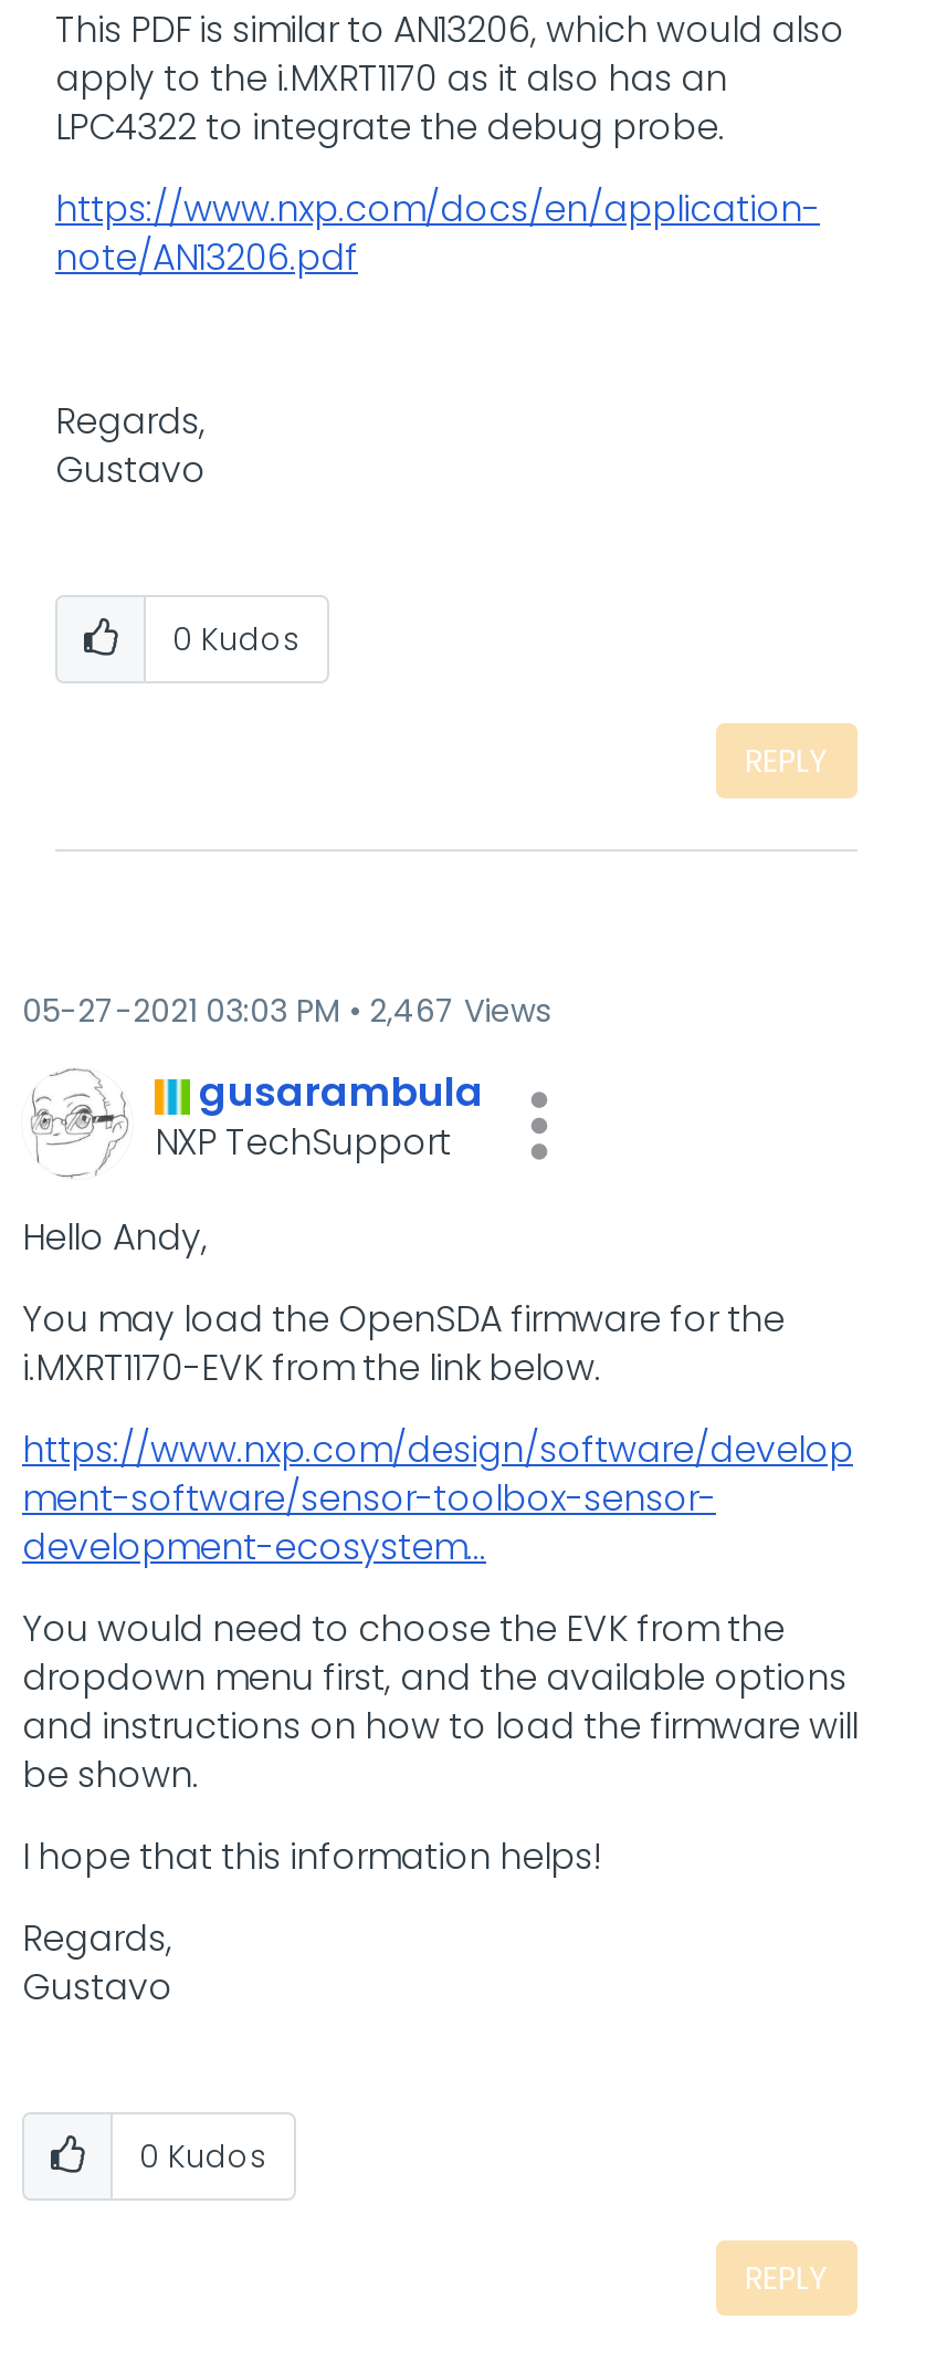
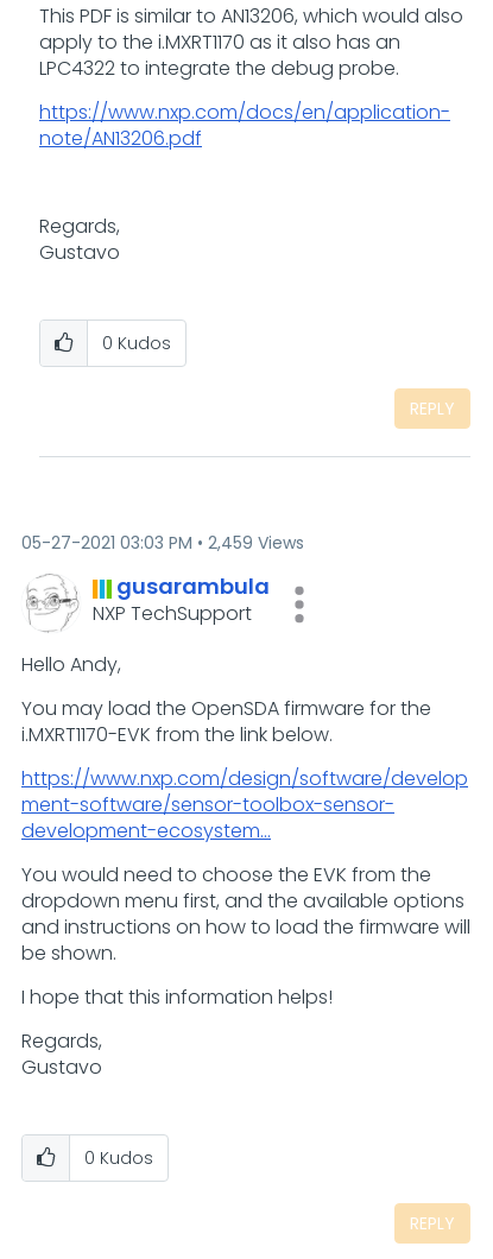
[22,989,550,1033] 05-27-2021 03:03 PM 2,467 Views -> [21,531,304,555] 05-27-2021 03:03 PM 2,459 Views

